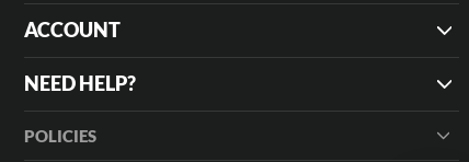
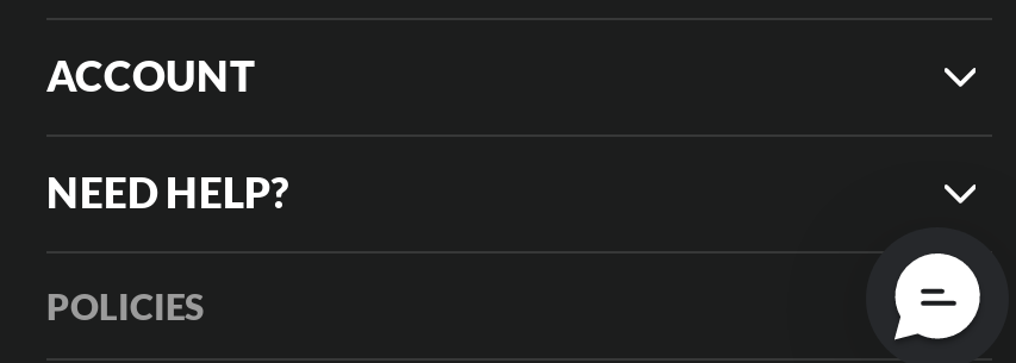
none -> [892,251,983,342] [image]

